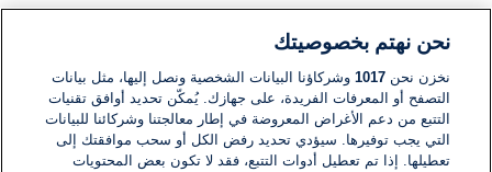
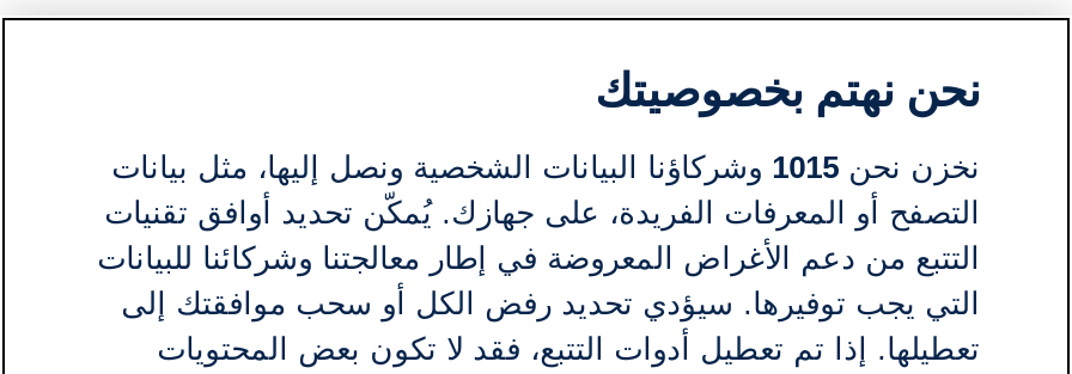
[51,69,450,85] نخزن نحن 1017 وشركاؤنا البيانات الشخصية ونصل إليها، مثل بيانات -> [112,149,980,185] نخزن نحن 1015 وشركاؤنا البيانات الشخصية ونصل إليها، مثل بيانات

